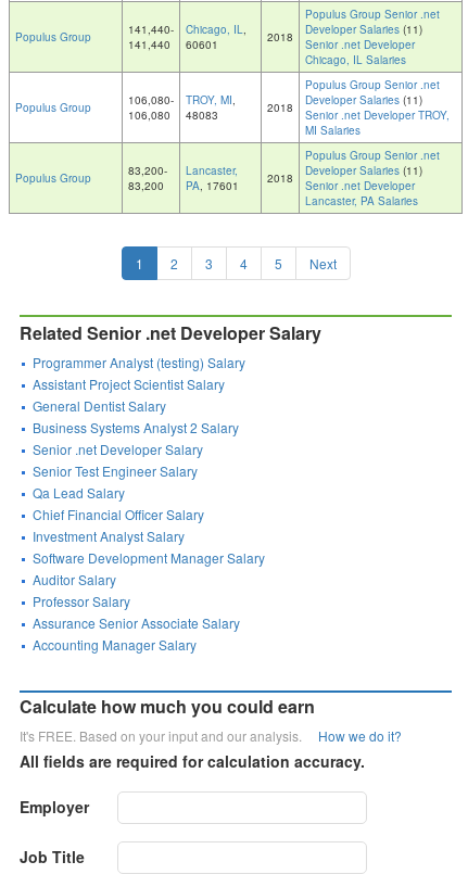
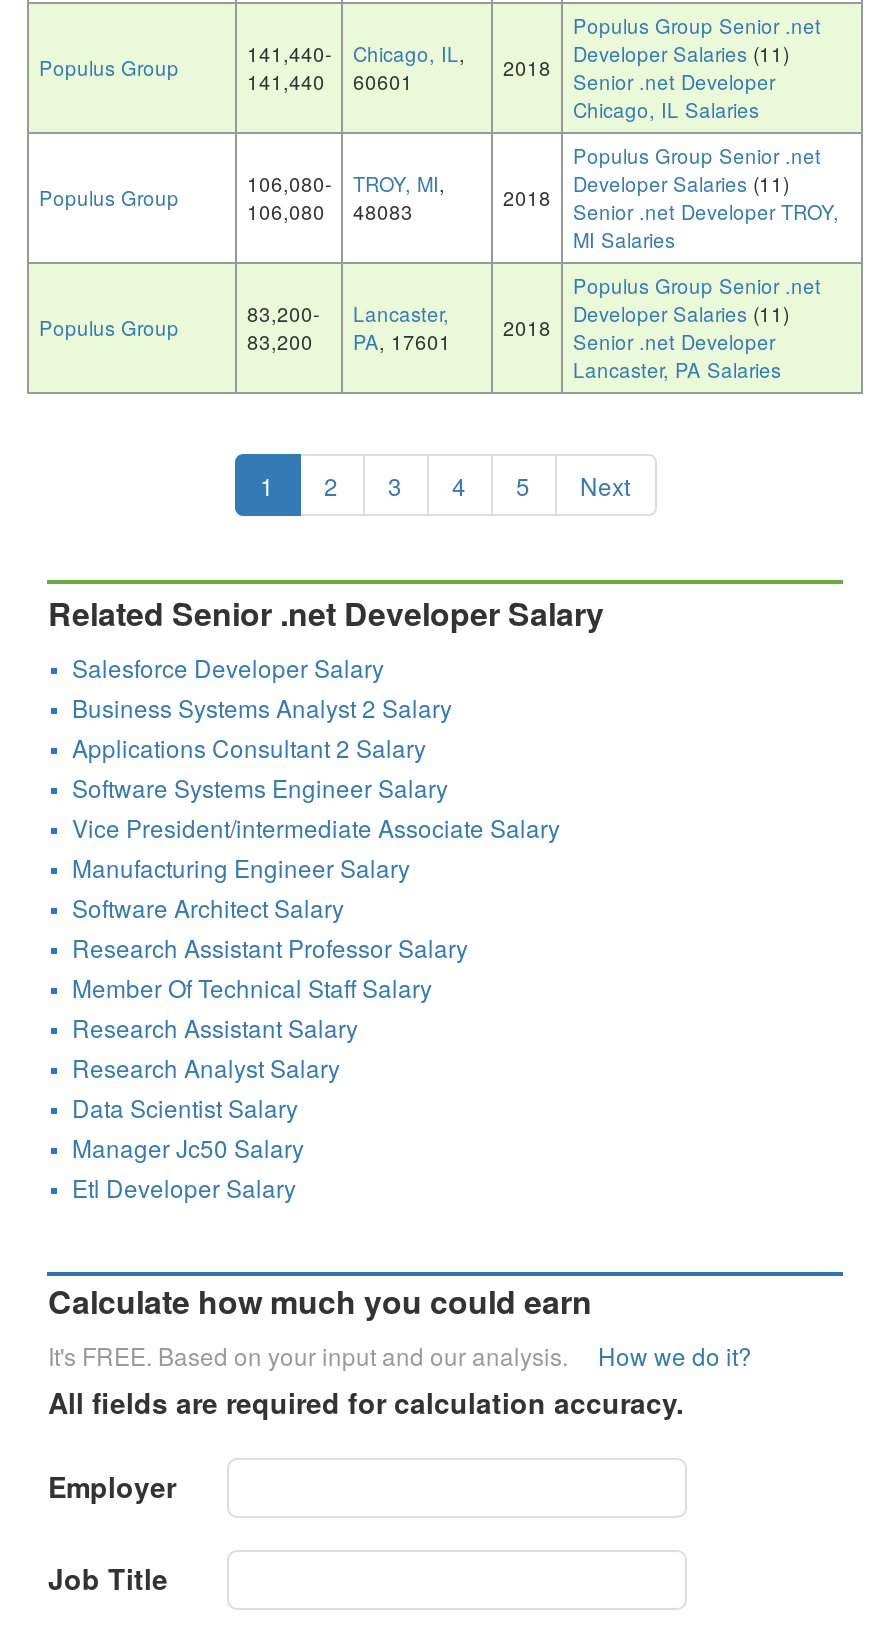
[33,353,246,415] Programmer Analyst (testing) Salary | Assistant Project Scientist Salary | General Dentist Salary -> [72,650,384,684] Salesforce Developer Salary
moved [33,418,239,437] -> [72,690,452,724]: Business Systems Analyst 2 Salary
[33,440,265,654] Senior .net Developer Salary | Senior Test Engineer Salary | Qa Lead Salary | Chief Financial Officer Salary | Investment Analyst Salary | Software Development Manager Salary | Auditor Salary | Professor Salary | Assurance Senior Associate Salary | Accounting Manager Salary -> [72,730,560,1204] Applications Consultant 2 Salary | Software Systems Engineer Salary | Vice President/intermediate Associate Salary | Manufacturing Engineer Salary | Software Architect Salary | Research Assistant Professor Salary | Member Of Technical Staff Salary | Research Assistant Salary | Research Analyst Salary | Data Scientist Salary | Manager Jc50 Salary | Etl Developer Salary

